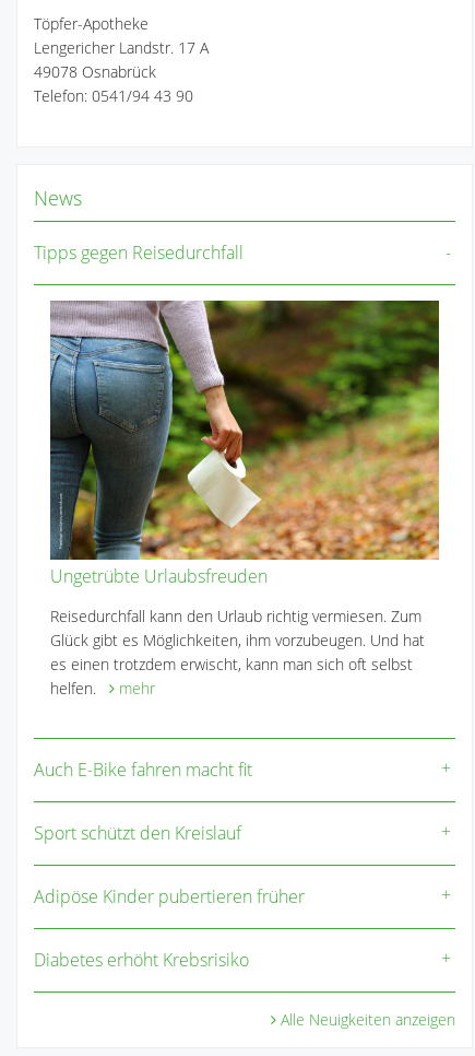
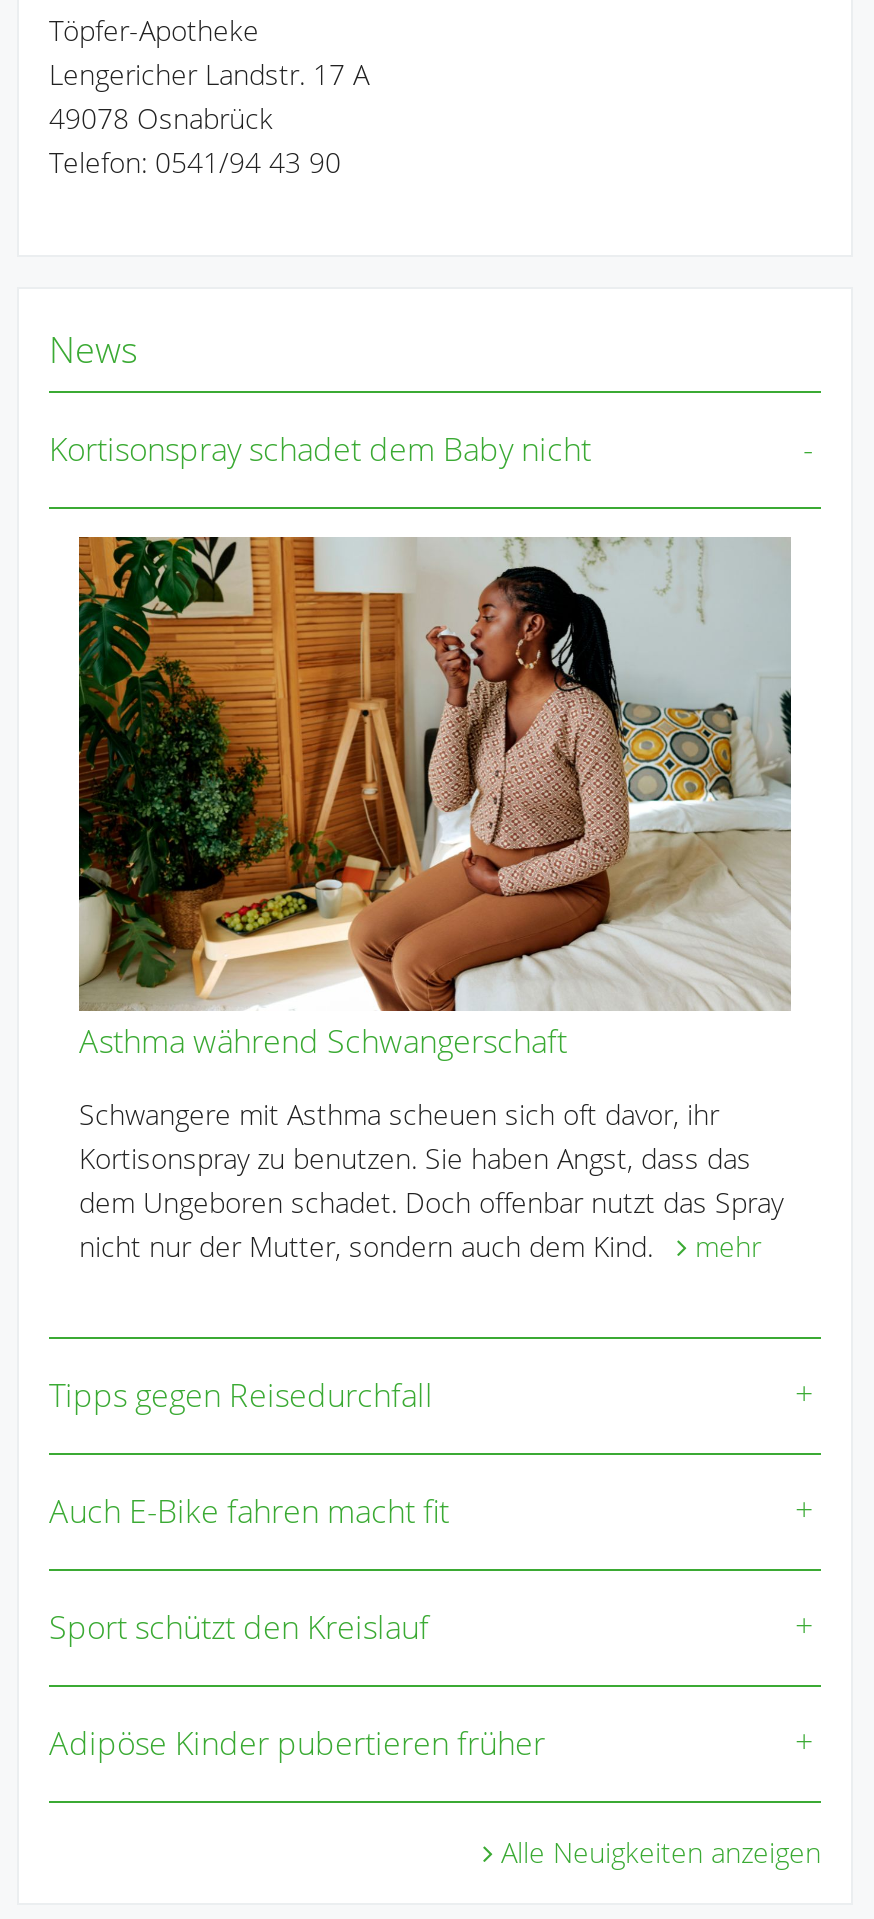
none -> [49,427,591,471] Kortisonspray schadet dem Baby nicht
none -> [79,1018,783,1264] Asthma während Schwangerschaft | Schwangere mit Asthma scheuen sich oft davor, ihr | Kortisonspray zu benutzen. Sie haben Angst, dass das | dem Ungeboren schadet. Doch offenbar nutzt das Spray | nicht nur der Mutter, sondern auch dem Kind. mehr
moved [34,240,244,265] -> [49,1372,433,1416]: Tipps gegen Reisedurchfall
[49,300,440,561] [image] -> [77,535,793,1011] [image]
[50,564,425,698] Ungetrübte Urlaubsfreuden | Reisedurchfall kann den Urlaub richtig vermiesen. Zum | Glück gibt es Möglichkeiten, ihm vorzubeugen. Und hat | es einen trotzdem erwischt, kann man sich oft selbst | helfen. mehr -> none
moved [34,757,305,908] -> [49,1488,545,1764]: Auch E-Bike fahren macht fit | Sport schützt den Kreislauf | Adipöse Kinder pubertieren früher
[34,947,249,971] Diabetes erhöht Krebsrisiko -> none

